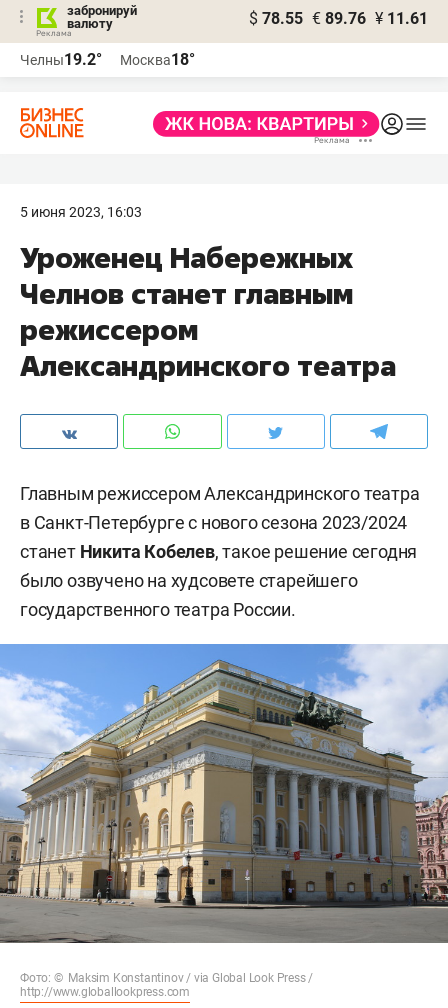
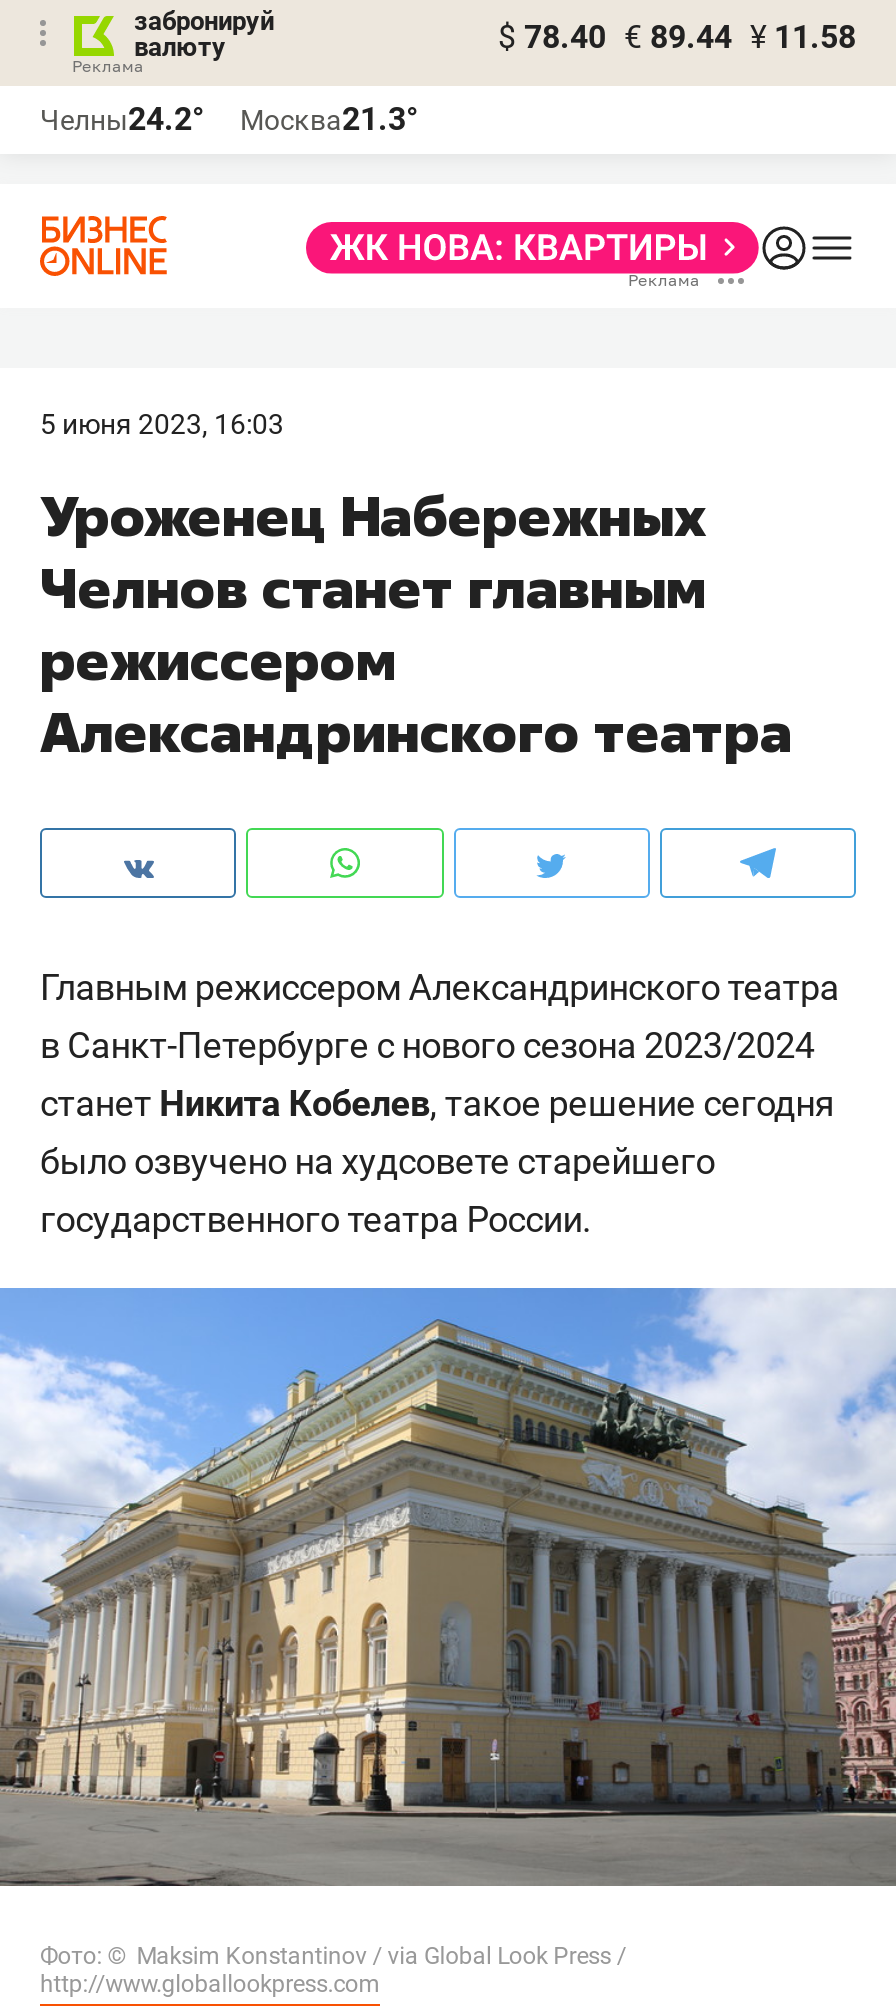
[249,9,428,28] $ 78.55 € 89.76 ¥ 11.61 -> [498,18,856,56] $ 78.40 € 89.44 ¥ 11.58
[20,50,102,69] Челны19.2° -> [40,100,204,138] Челны24.2°
[120,50,195,69] Москва18° -> [240,100,418,138] Москва21.3°

